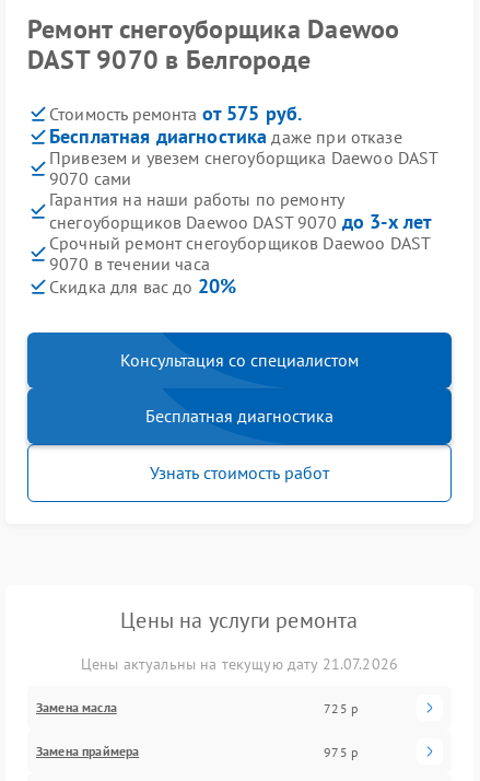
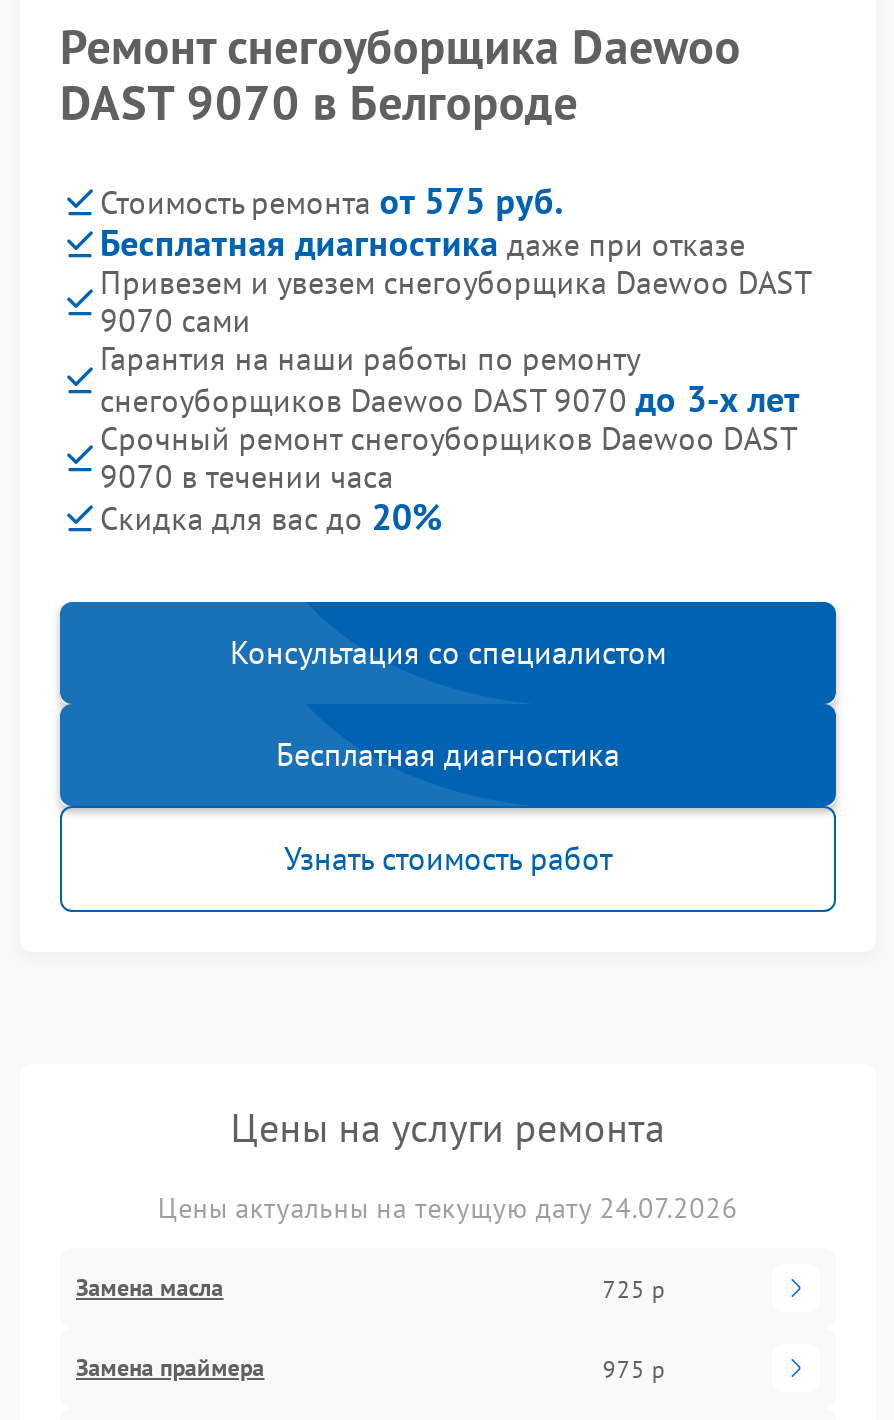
[81,654,398,674] Цены актуальны на текущую дату 21.07.2026 -> [158,1190,738,1226] Цены актуальны на текущую дату 24.07.2026

